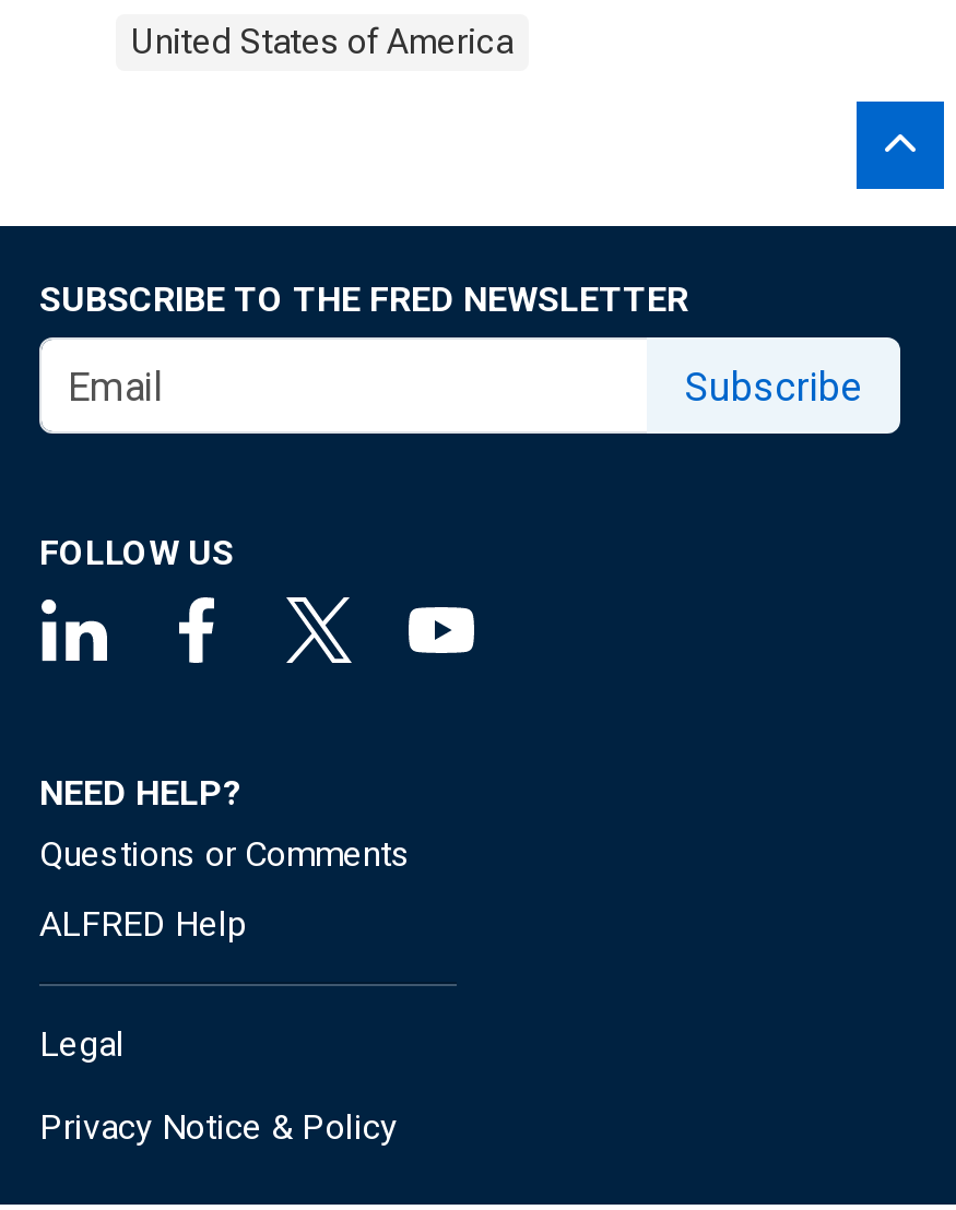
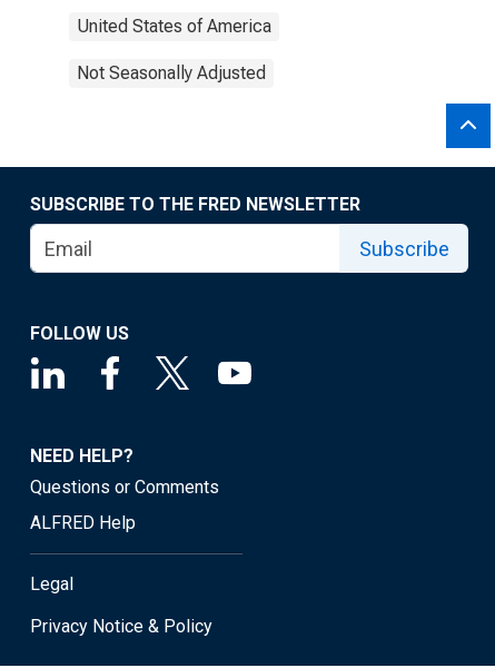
none -> [77,62,266,83] Not Seasonally Adjusted

